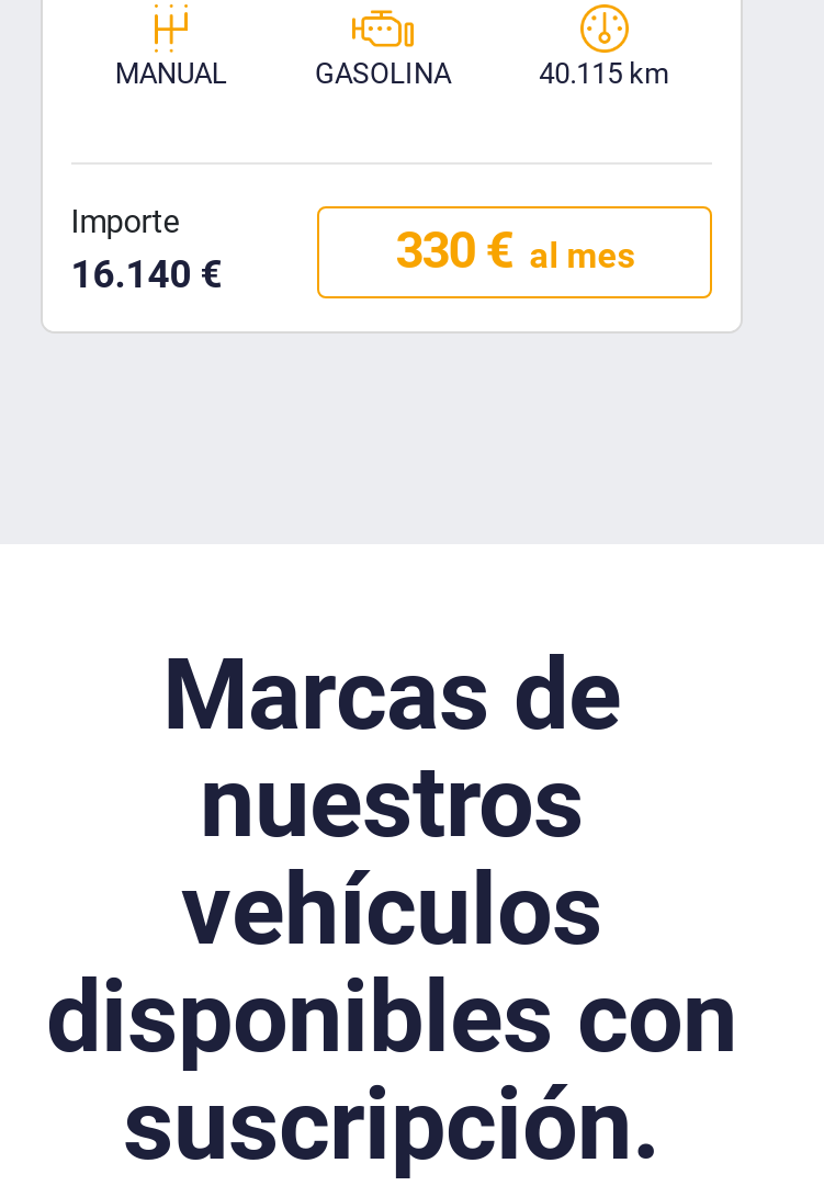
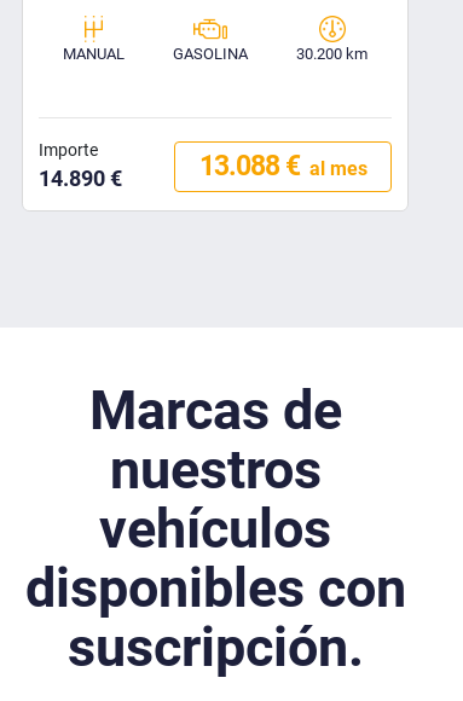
[539,58,668,91] 40.115 km -> [296,45,368,63] 30.200 km
[395,221,635,280] 330 € al mes -> [199,149,367,182] 13.088 € al mes
[71,252,222,296] 16.140 € -> [38,167,122,191] 14.890 €

